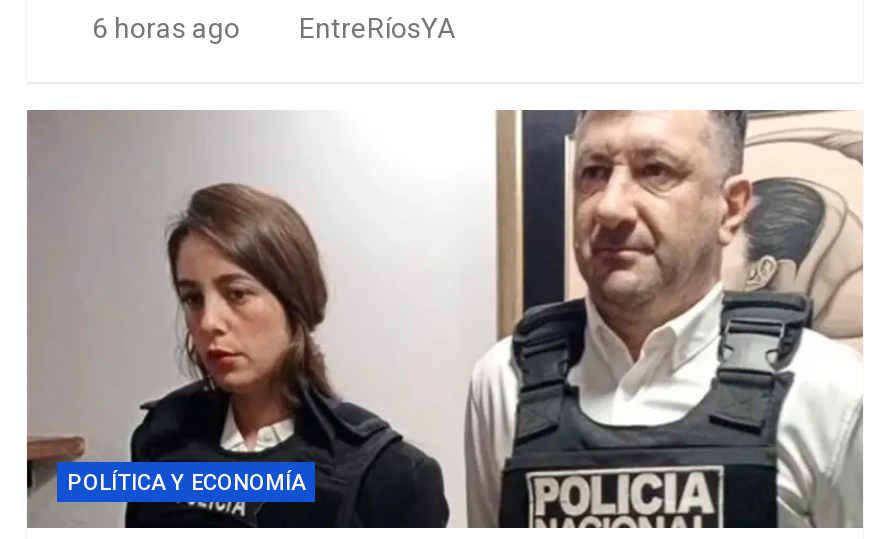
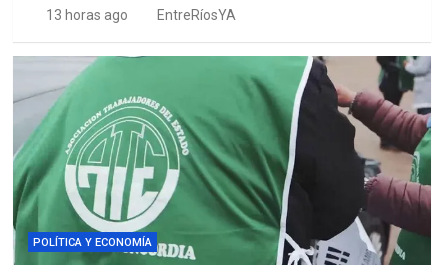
[92,12,457,44] 6 horas ago EntreRíosYA -> [45,7,236,23] 13 horas ago EntreRíosYA
[25,108,865,530] [image] -> [12,55,432,266] [image]

